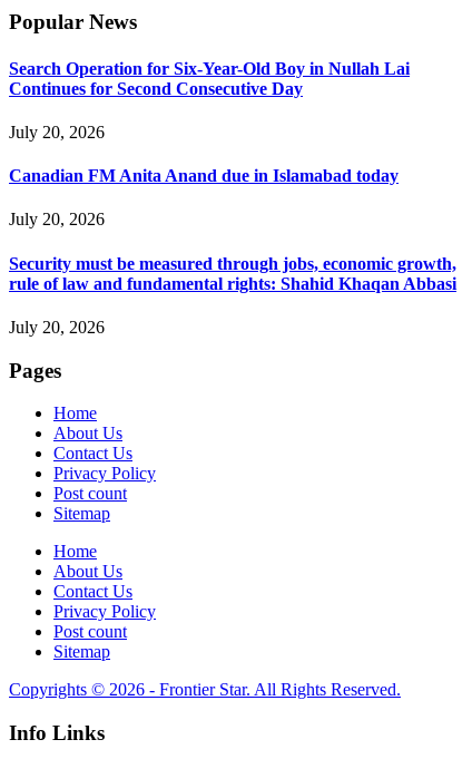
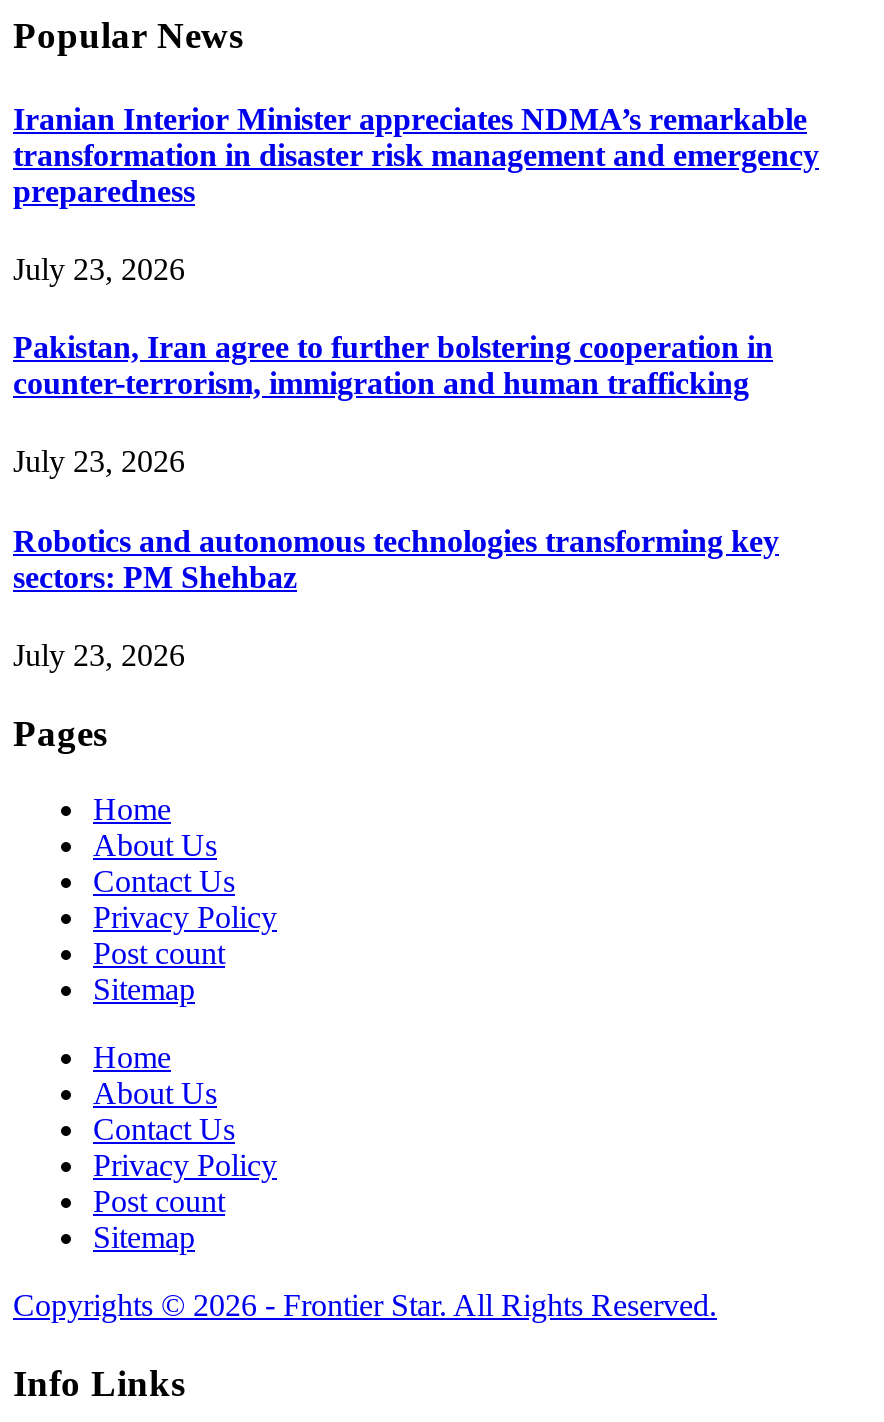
[9,59,410,98] Search Operation for Six-Year-Old Boy in Nullah Lai | Continues for Second Consecutive Day -> [13,101,819,207] Iranian Interior Minister appreciates NDMA’s remarkable | transformation in disaster risk management and emergency | preparedness
[9,123,105,142] July 20, 2026 -> [13,252,185,286] July 23, 2026
[9,166,399,185] Canadian FM Anita Anand due in Islamabad today -> [13,330,773,400] Pakistan, Iran agree to further bolstering cooperation in | counter-terrorism, immigration and human trafficking
[9,210,105,229] July 20, 2026 -> [13,445,185,479] July 23, 2026
[9,254,456,293] Security must be measured through jobs, economic growth, | rule of law and fundamental rights: Shahid Khaqan Abbasi -> [13,524,779,594] Robotics and autonomous technologies transforming key | sectors: PM Shehbaz
[9,318,105,337] July 20, 2026 -> [13,638,185,672] July 23, 2026

